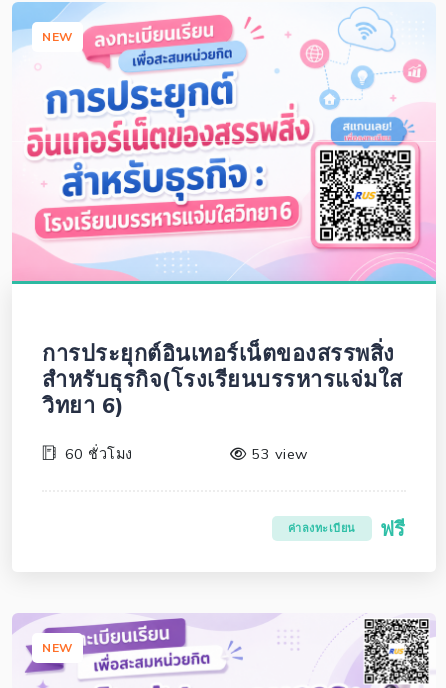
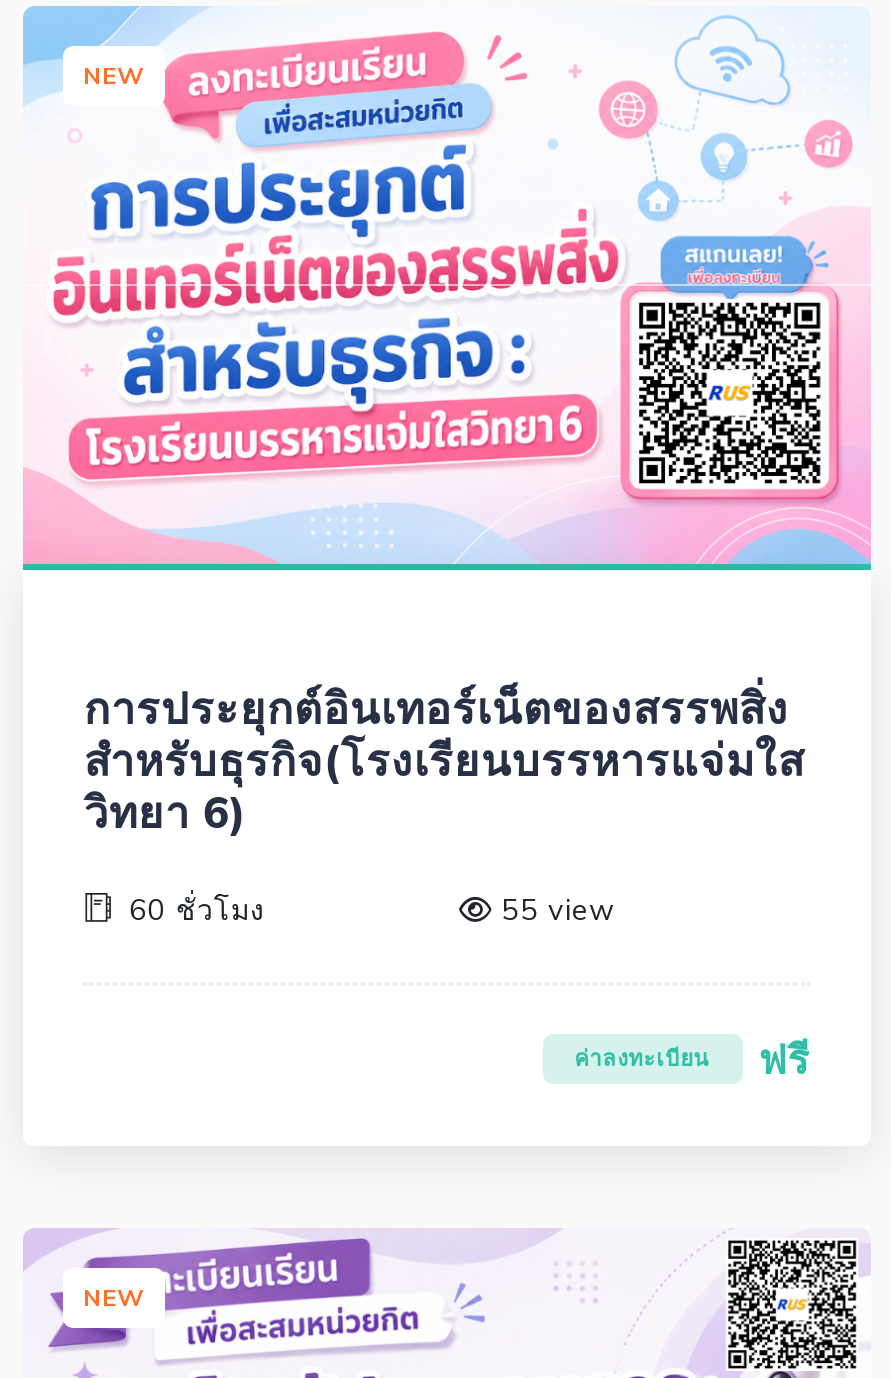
[246,445,308,463] 53 view -> [492,892,616,928] 55 view

